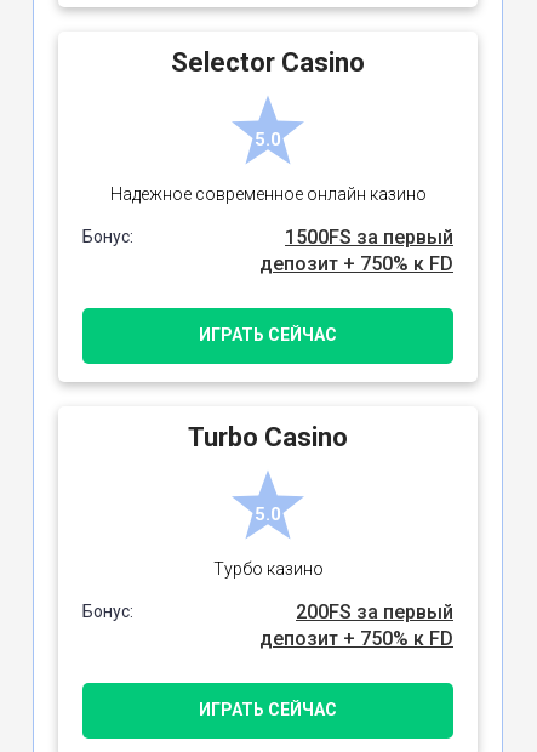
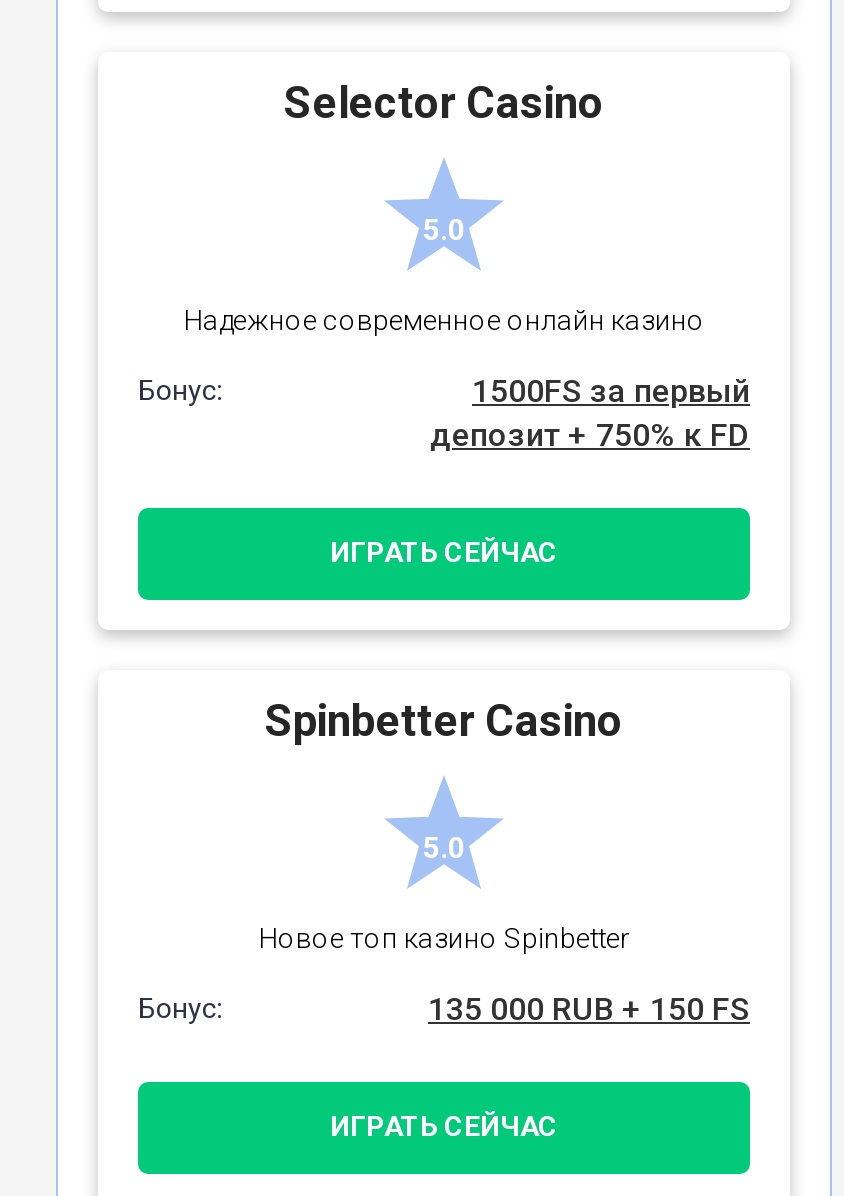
[188,422,348,452] Turbo Casino -> [265,695,623,745] Spinbetter Casino
[213,559,323,578] Турбо казино -> [258,921,630,953] Новое топ казино Spinbetter
[259,600,453,650] 200FS за первый | депозит + 750% к FD -> [428,989,750,1027] 135 000 RUB + 150 FS

